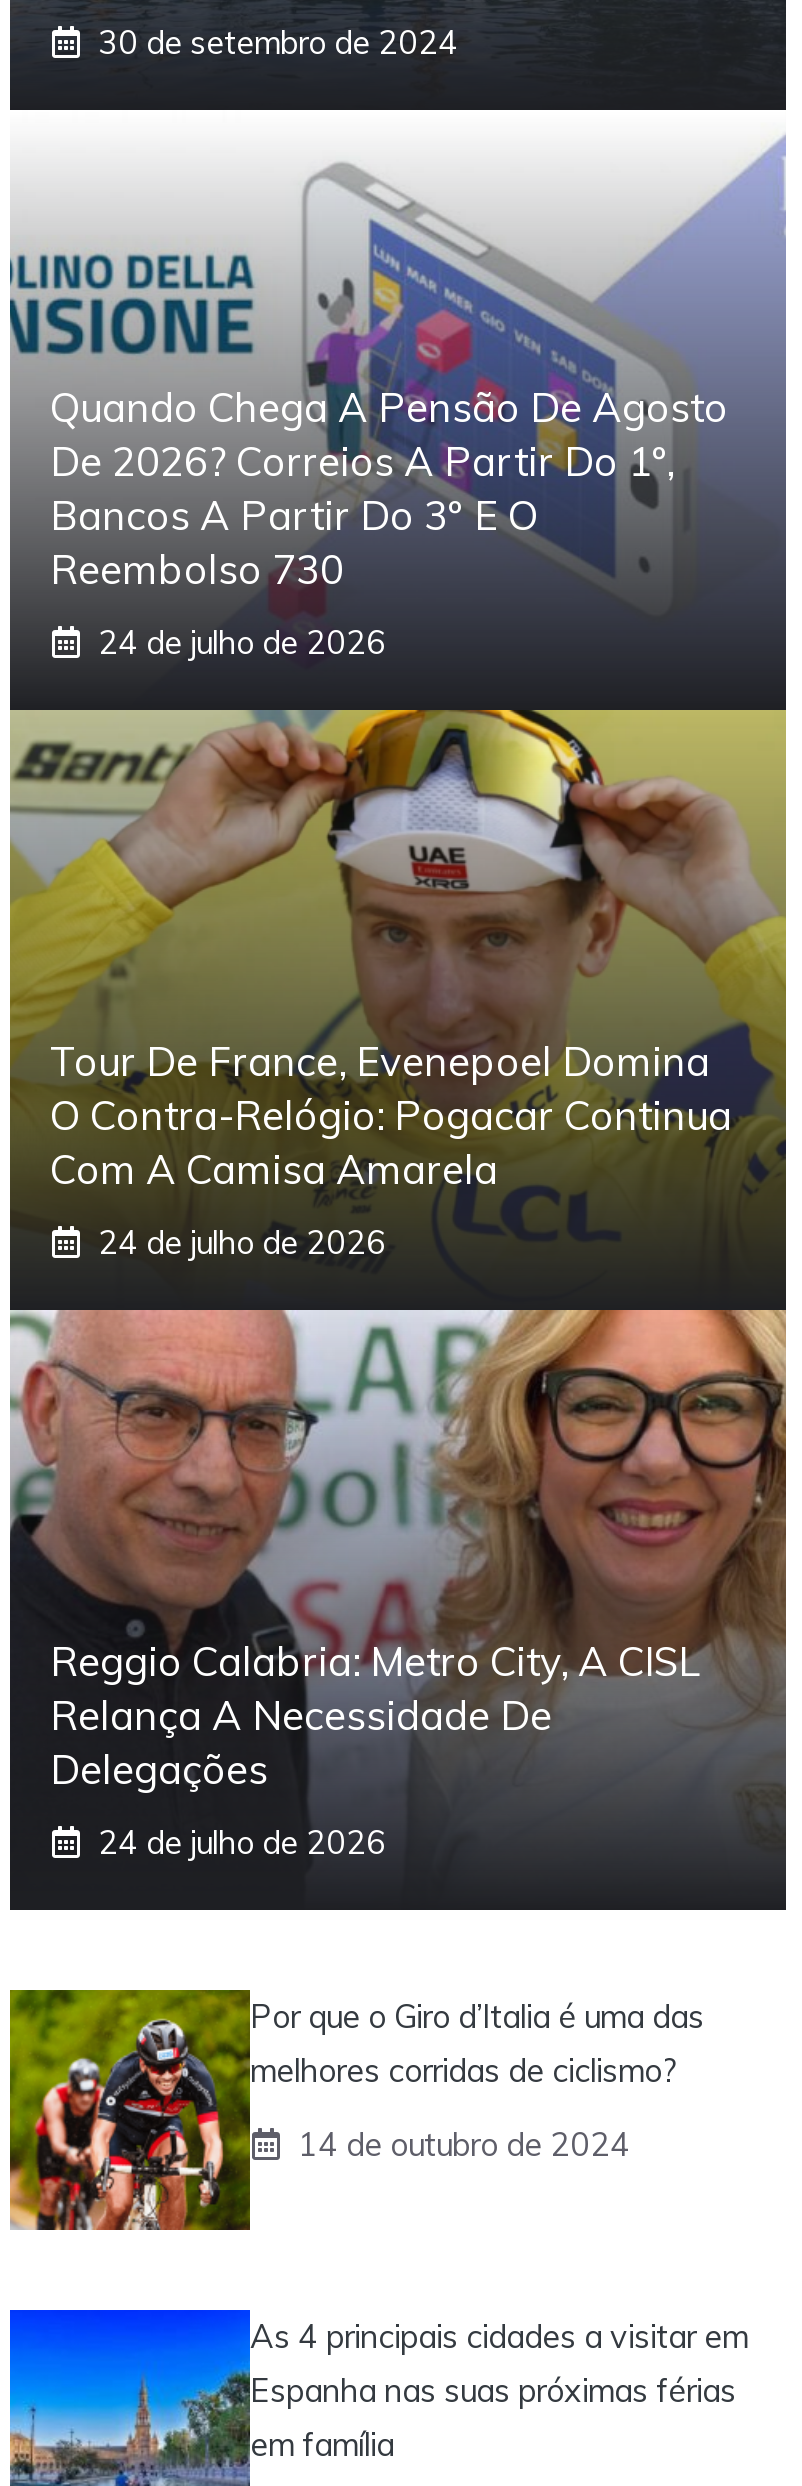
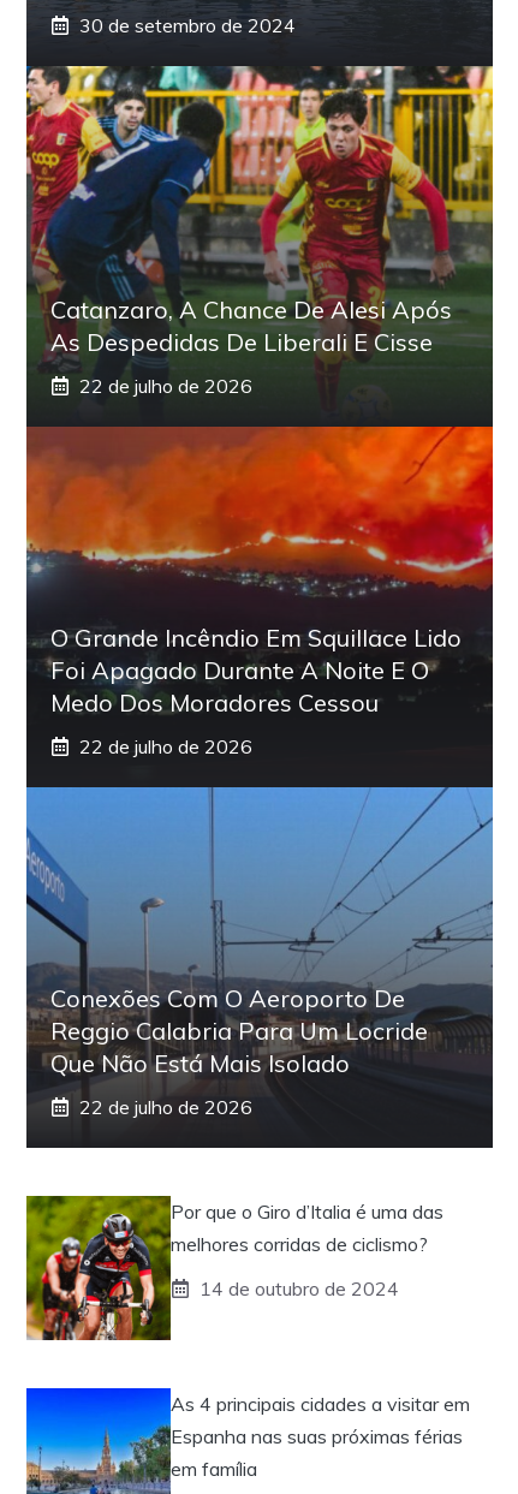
[8,108,788,624] [image] | Quando Chega A Pensão De Agosto | De 2026? Correios A Partir Do 1º, | Bancos A Partir Do 3º E O | Reembolso 730 -> [25,65,494,376] [image] | Catanzaro, A Chance De Alesi Após | As Despedidas De Liberali E Cisse
[98,622,386,662] 24 de julho de 2026 -> [79,374,252,398] 22 de julho de 2026
[10,708,788,1228] [image] | Tour De France, Evenepoel Domina | O Contra-Relógio: Pogacar Continua | Com A Camisa Amarela -> [25,425,494,737] [image] | O Grande Incêndio Em Squillace Lido | Foi Apagado Durante A Noite E O | Medo Dos Moradores Cessou
[98,1222,386,1262] 24 de julho de 2026 -> [79,734,252,758] 22 de julho de 2026
[8,1308,788,1836] [image] | Reggio Calabria: Metro City, A CISL | Relança A Necessidade De | Delegações -> [25,786,494,1103] [image] | Conexões Com O Aeroporto De | Reggio Calabria Para Um Locride | Que Não Está Mais Isolado
[98,1822,386,1862] 24 de julho de 2026 -> [79,1095,252,1119] 22 de julho de 2026

